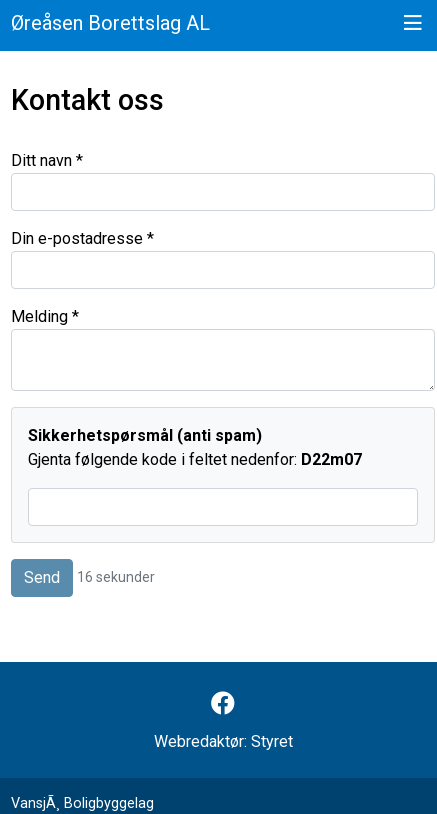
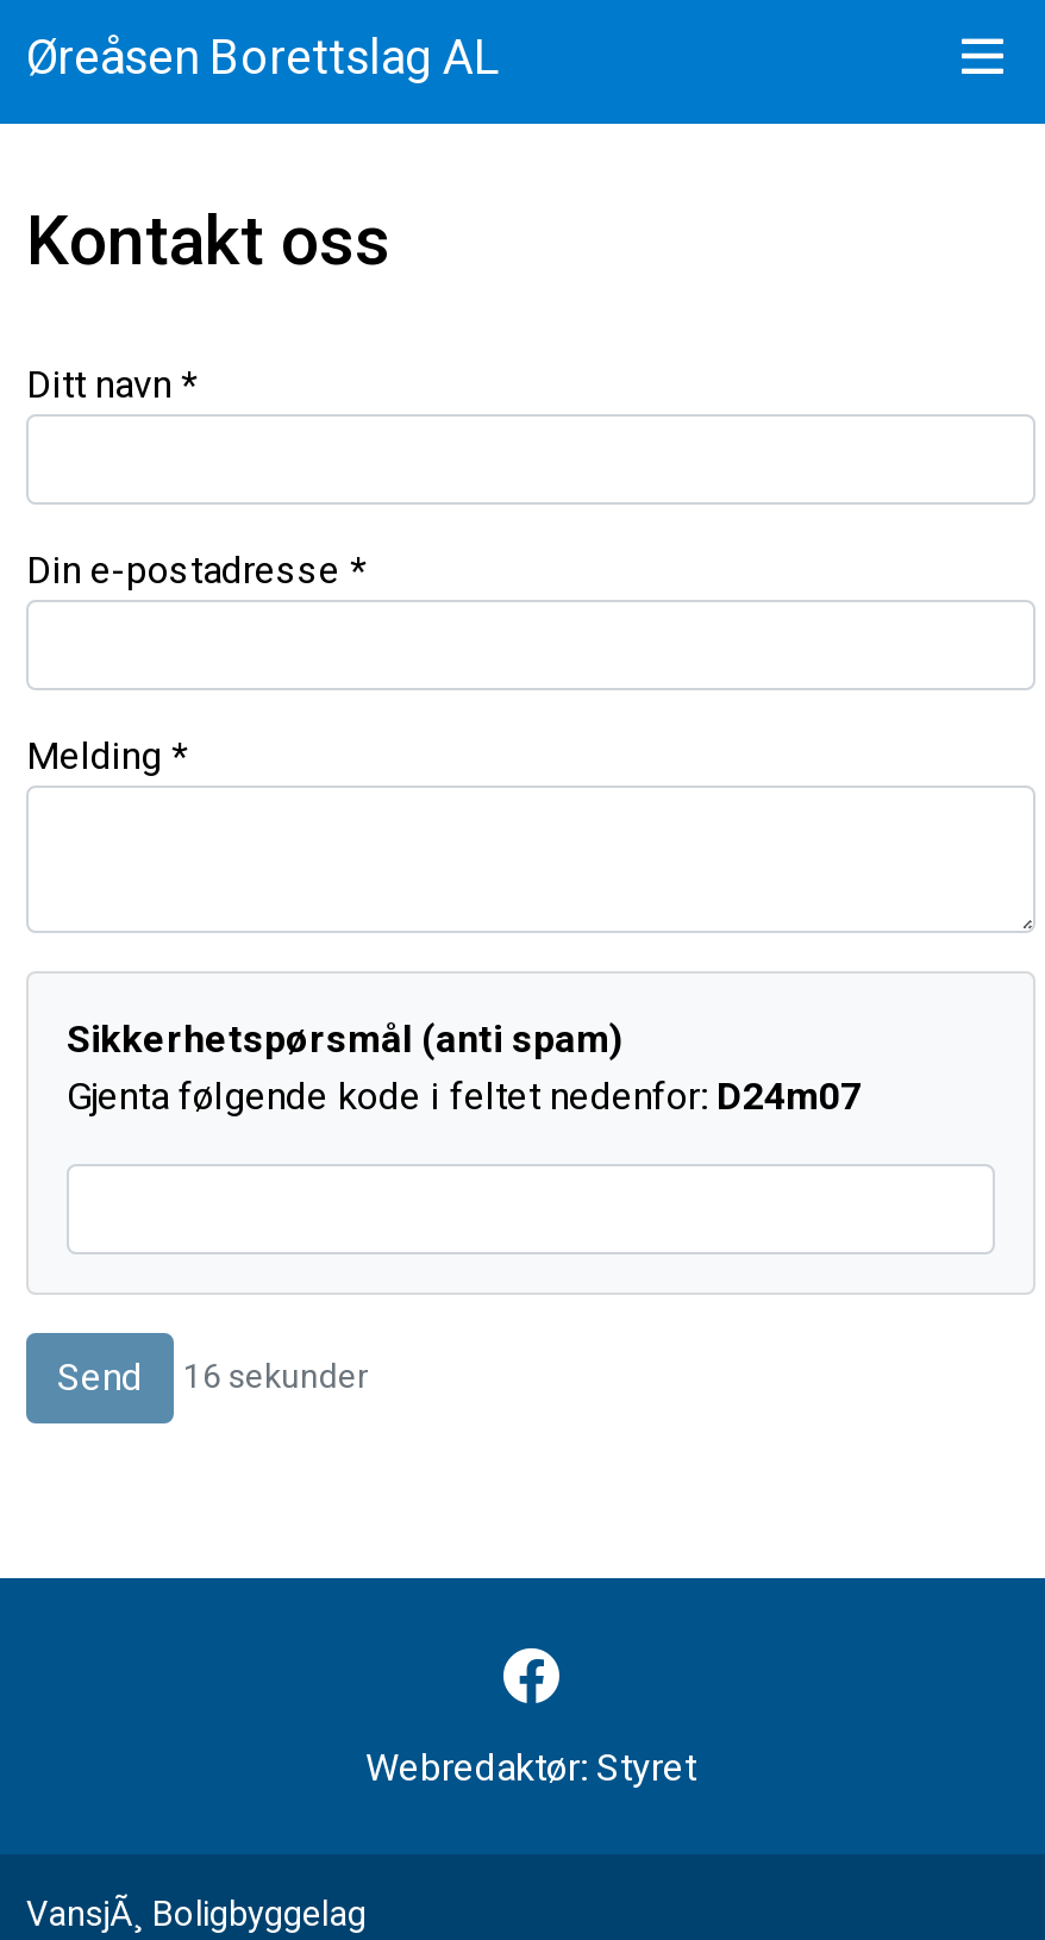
[28,450,362,469] Gjenta følgende kode i feltet nedenfor: D22m07 -> [67,1074,862,1119] Gjenta følgende kode i feltet nedenfor: D24m07

